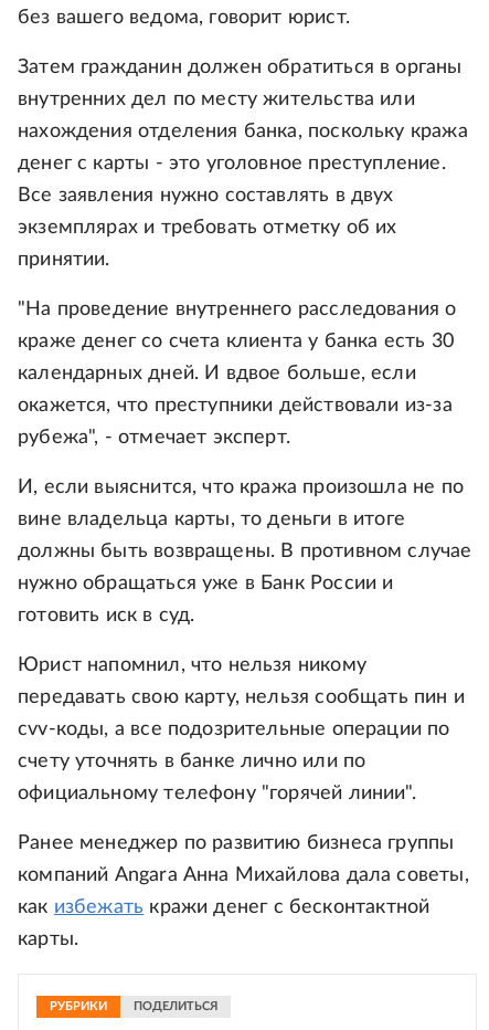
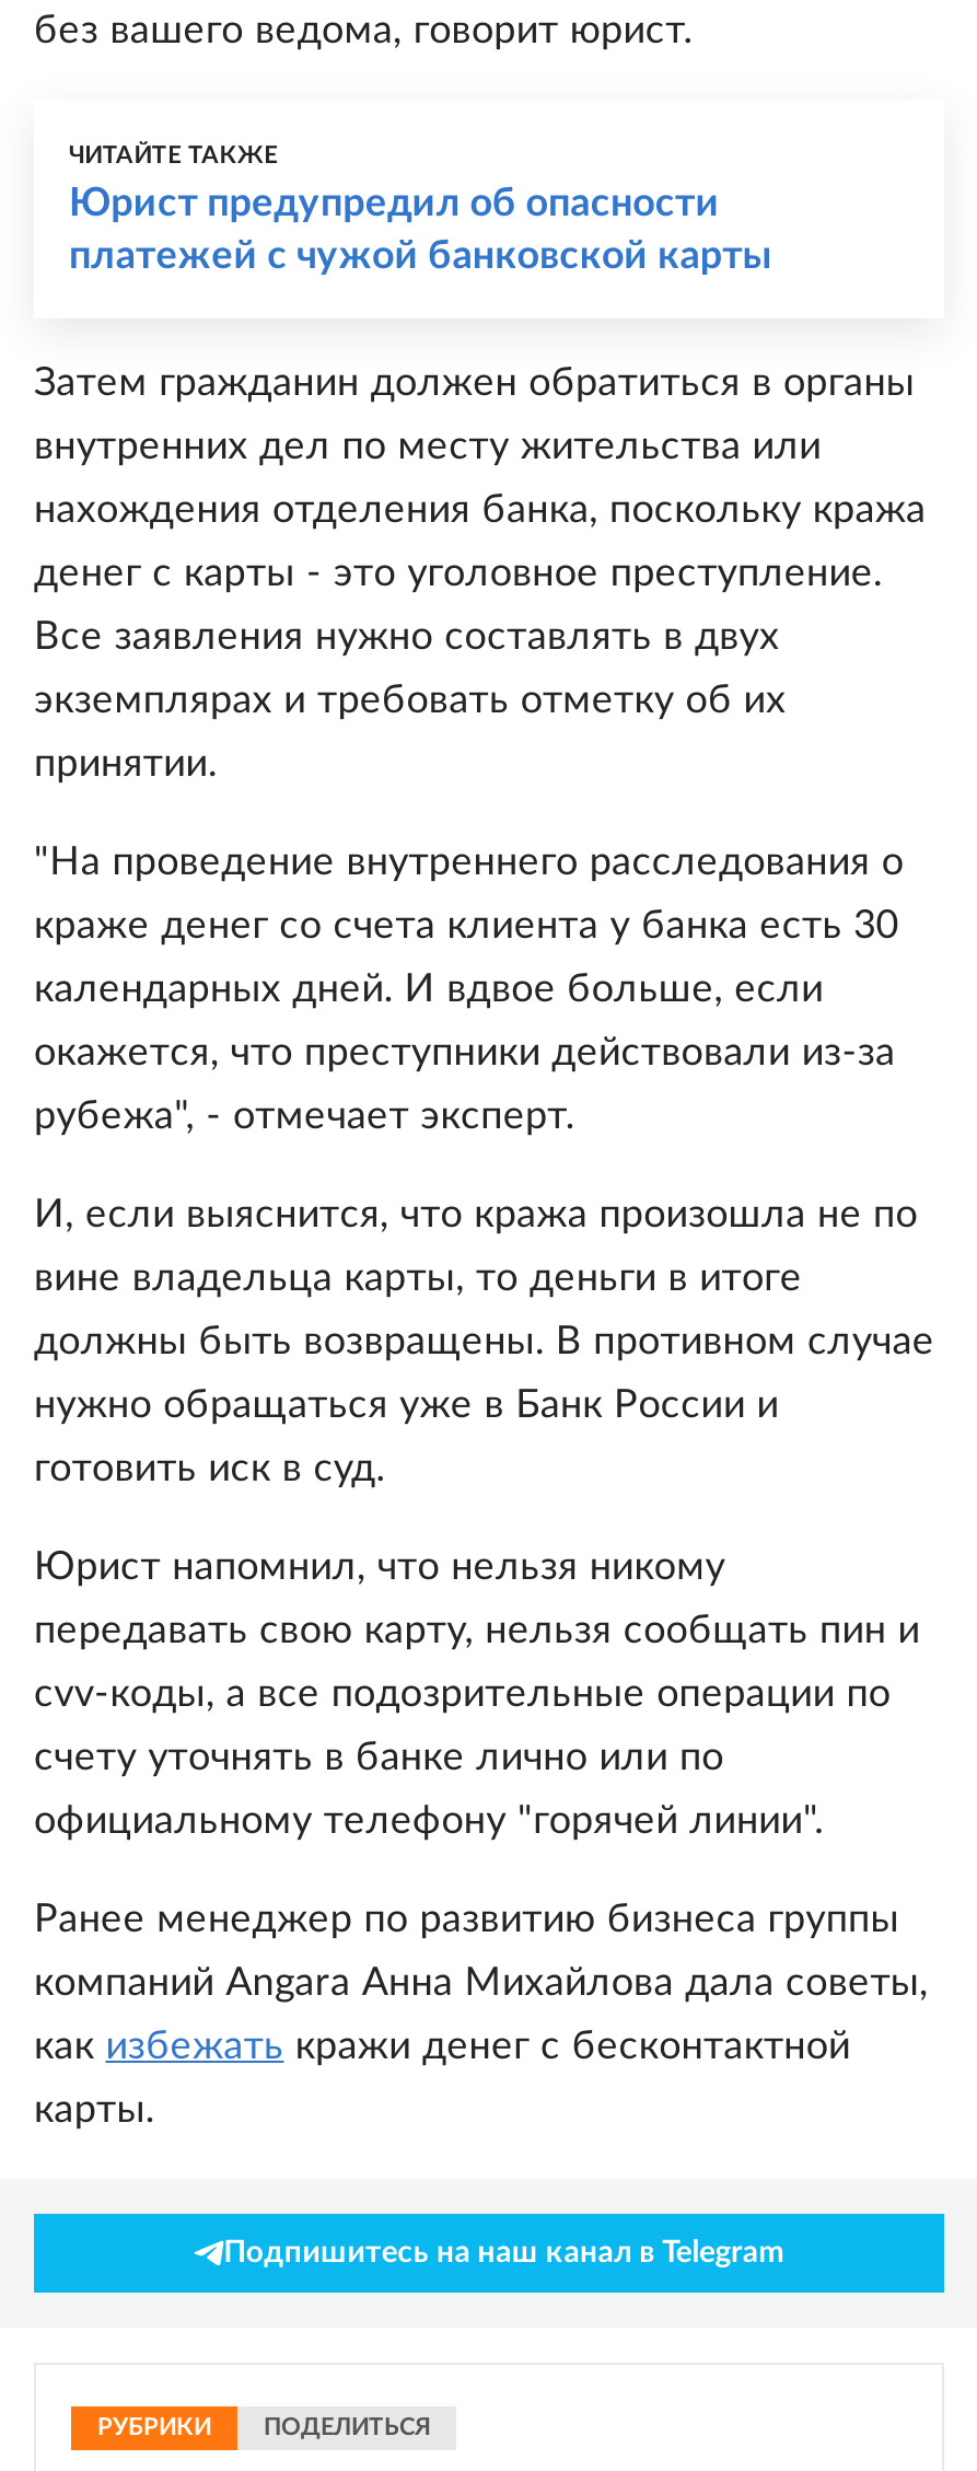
none -> [69,143,771,277] ЧИТАЙТЕ ТАКЖЕ | Юрист предупредил об опасности | платежей с чужой банковской карты
none -> [223,2238,785,2269] Подпишитесь на наш канал в Telegram

